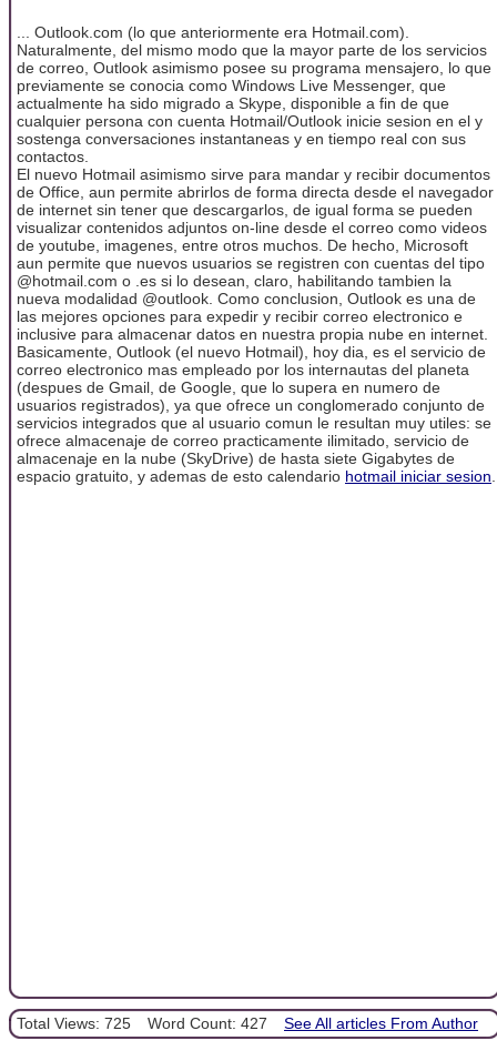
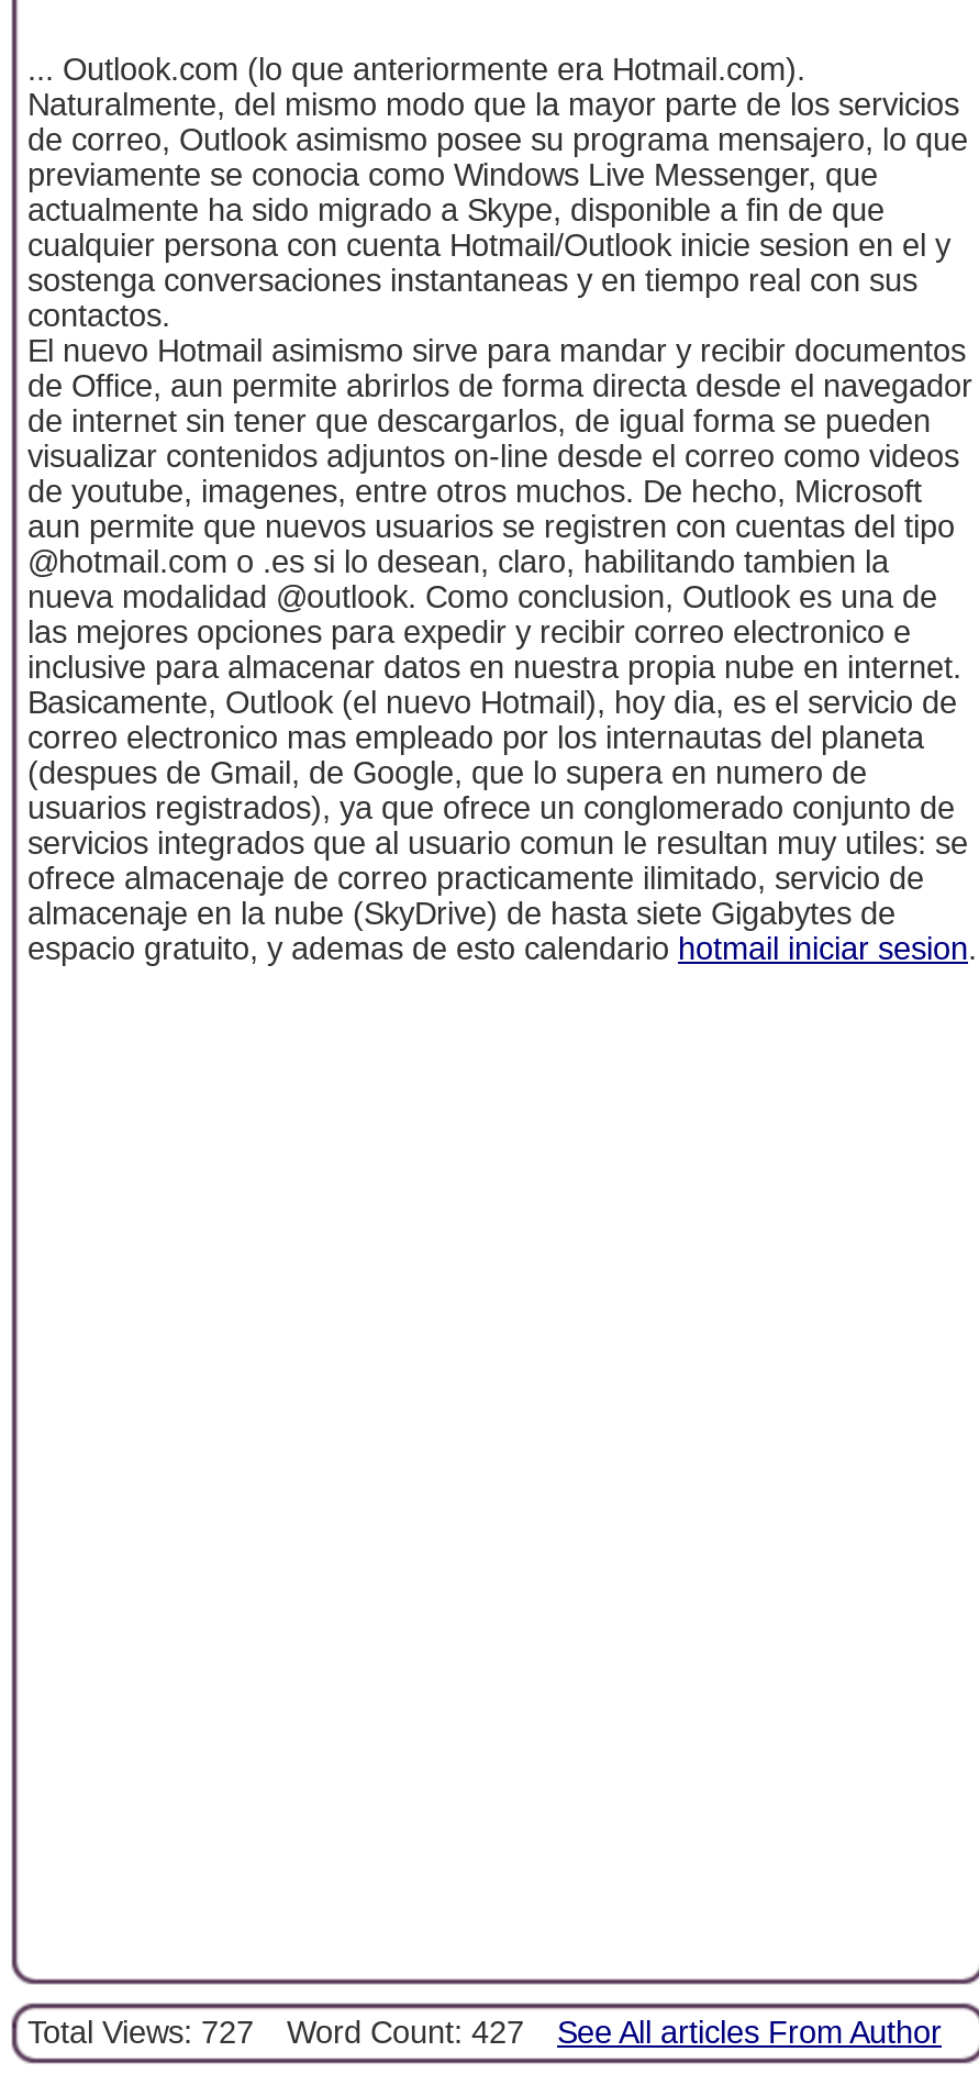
[17,1015,478,1032] Total Views: 725 Word Count: 427 See All articles From Author -> [27,2015,942,2050] Total Views: 727 Word Count: 427 See All articles From Author

